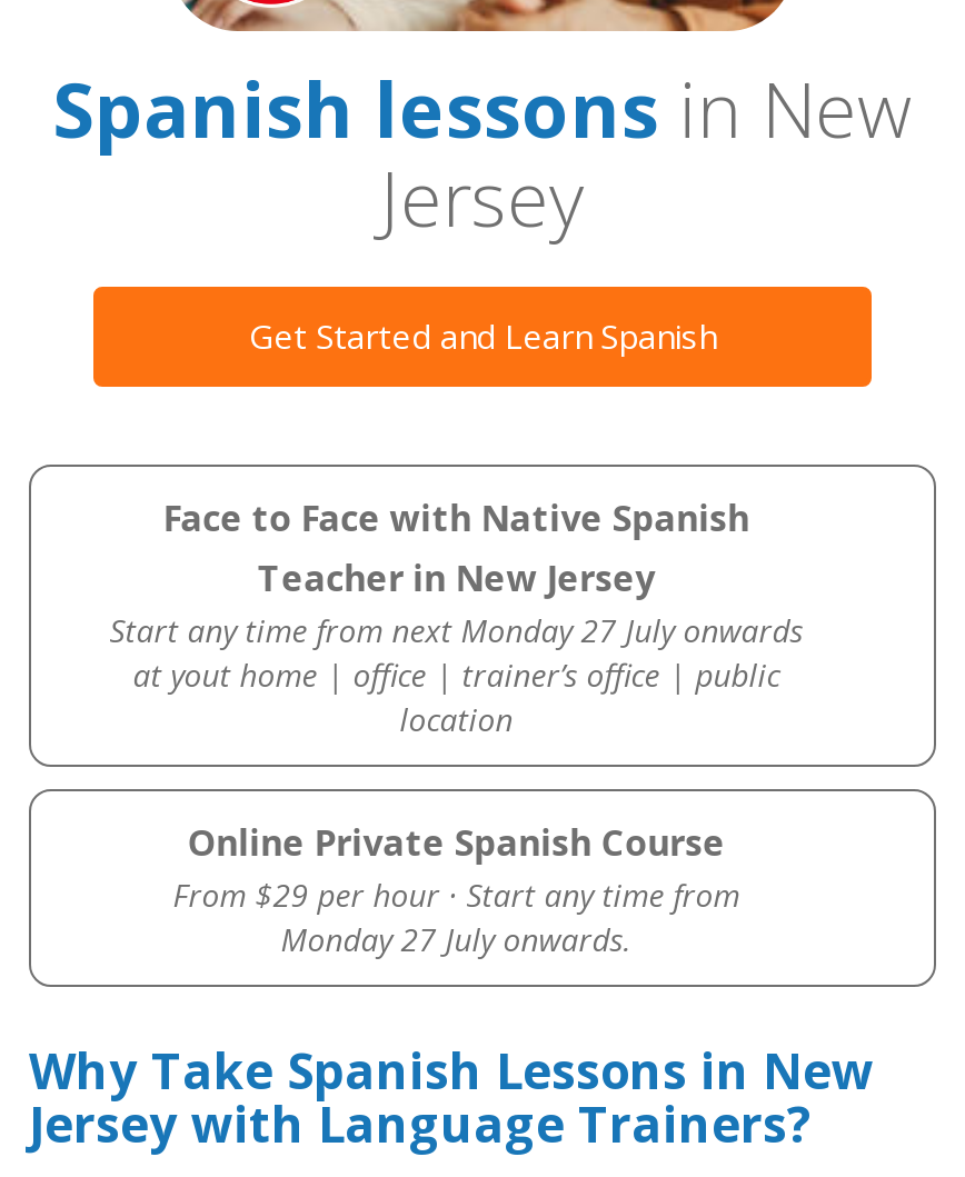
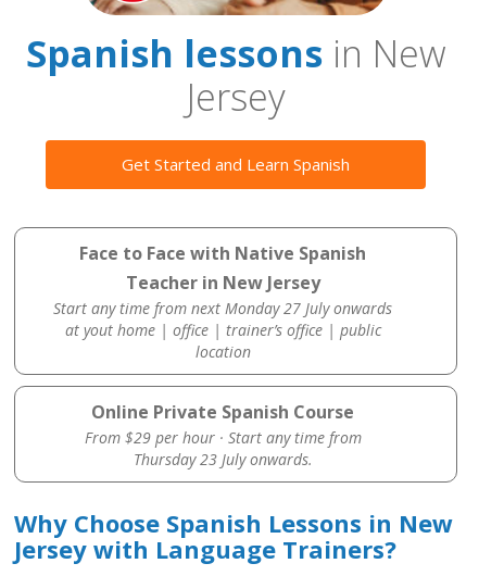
[281,918,632,960] Monday 27 July onwards. -> [133,449,313,469] Thursday 23 July onwards.
[29,1036,874,1103] Why Take Spanish Lessons in New -> [14,506,453,539] Why Choose Spanish Lessons in New

